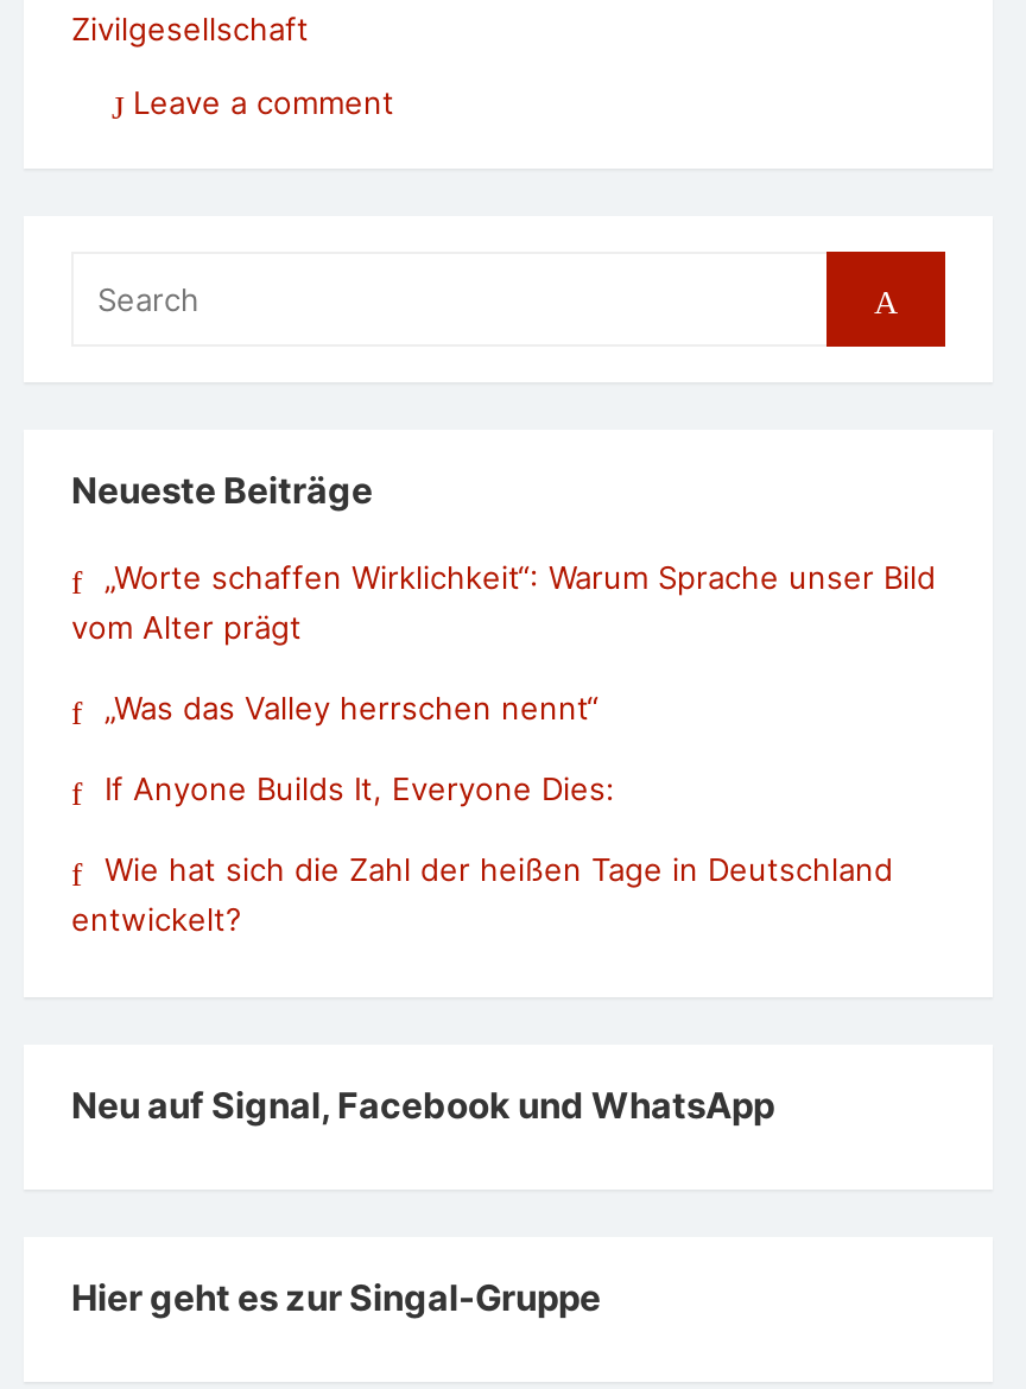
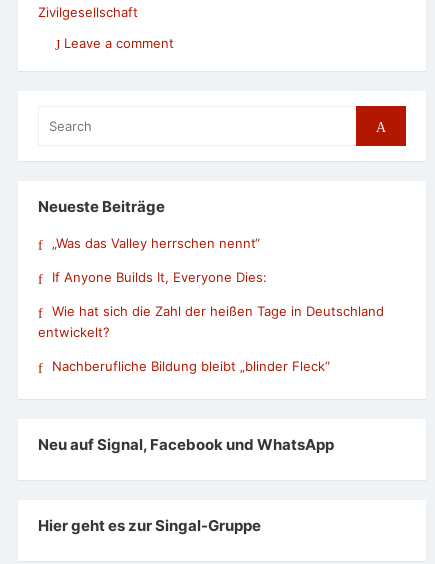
[71,559,936,647] „Worte schaffen Wirklichkeit“: Warum Sprache unser Bild | vom Alter prägt -> none
moved [71,690,893,939] -> [38,235,384,340]: „Was das Valley herrschen nennt“ | If Anyone Builds It, Everyone Dies: | Wie hat sich die Zahl der heißen Tage in Deutschland | entwickelt?
none -> [52,358,330,374] Nachberufliche Bildung bleibt „blinder Fleck“

